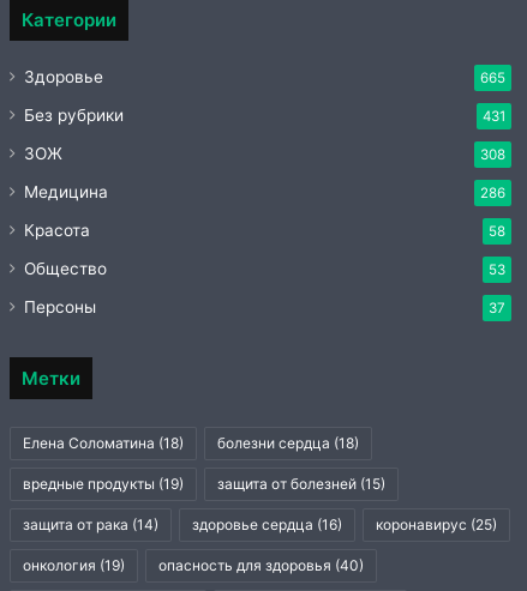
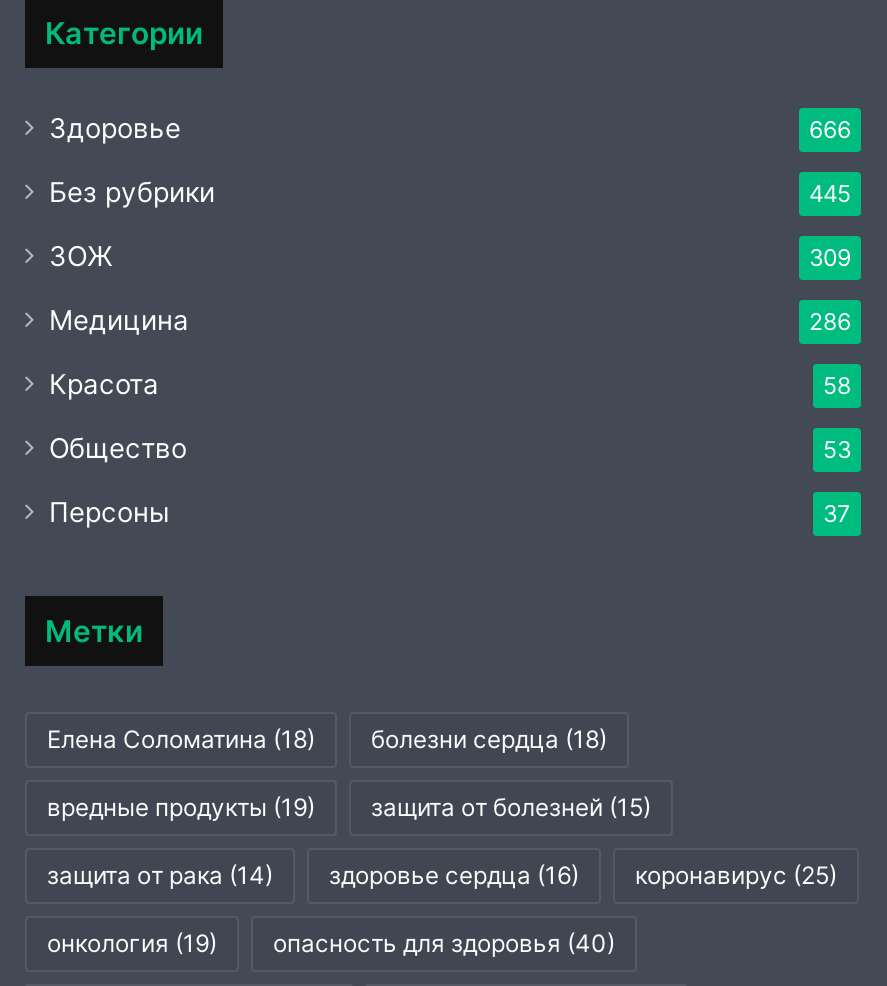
[480,70,505,87] 665 -> [809,116,851,144] 666
[483,108,505,125] 431 -> [809,180,851,208] 445
[480,146,505,163] 308 -> [809,244,851,272] 309

